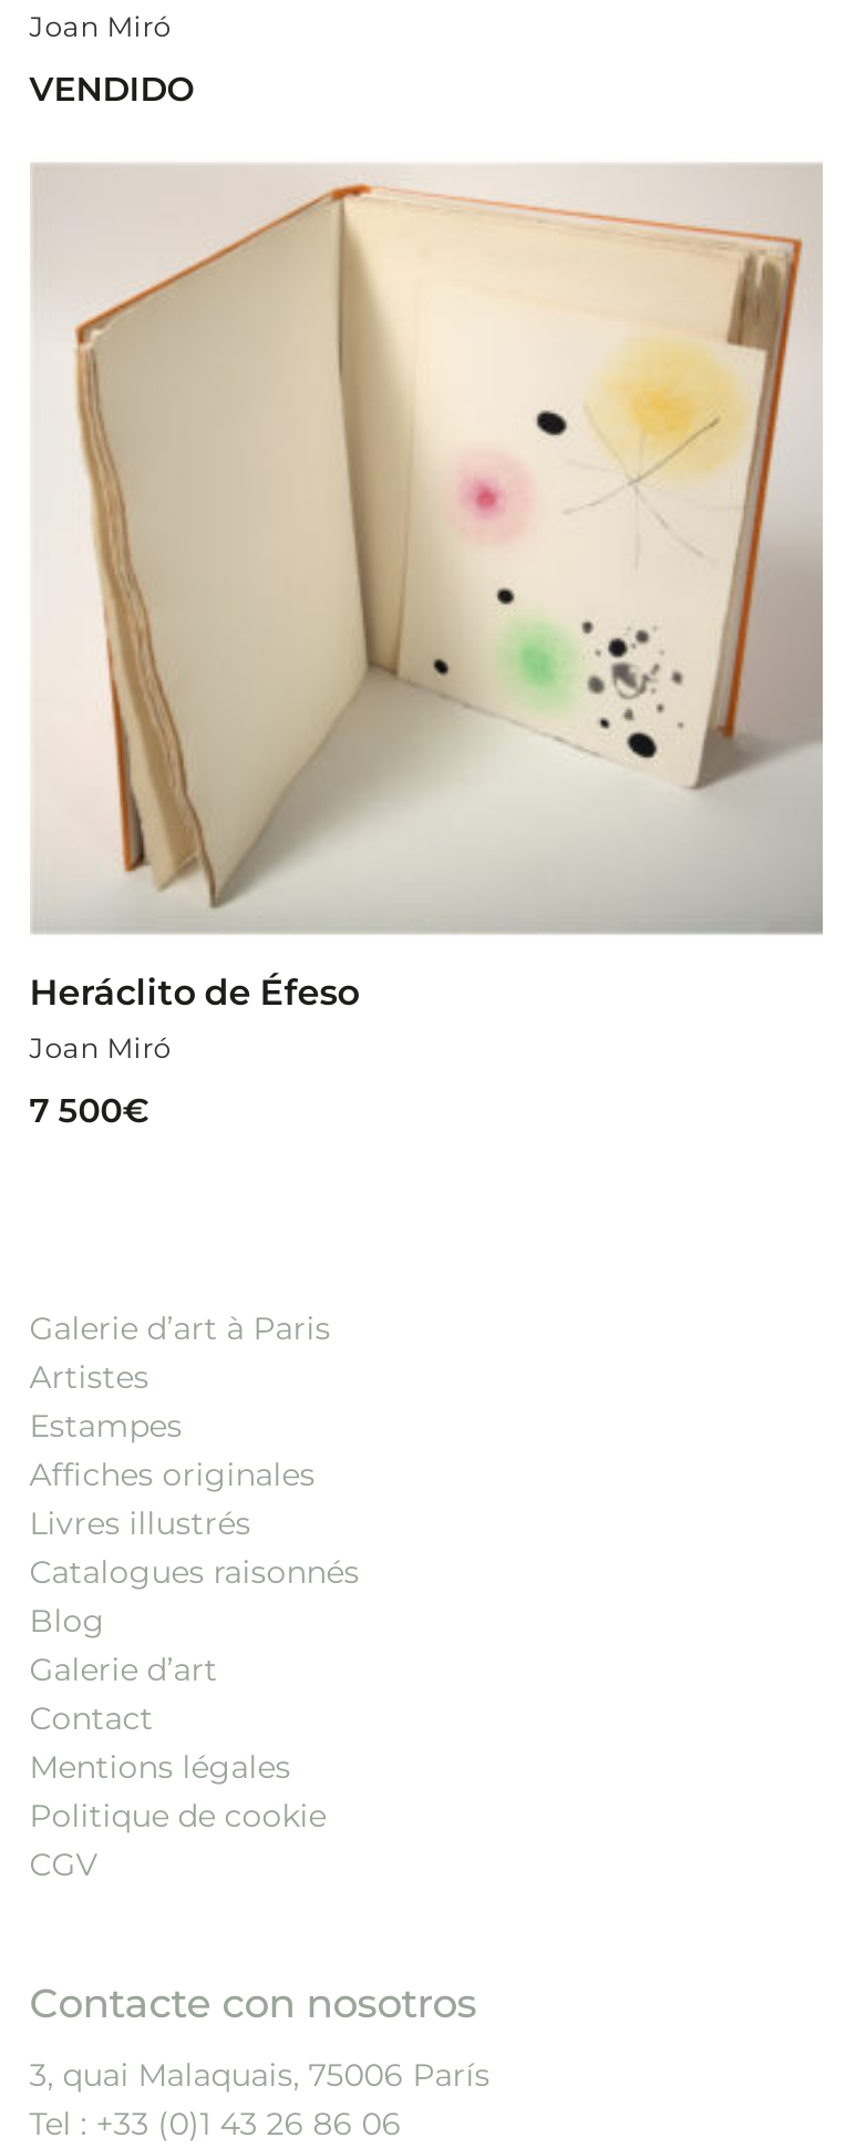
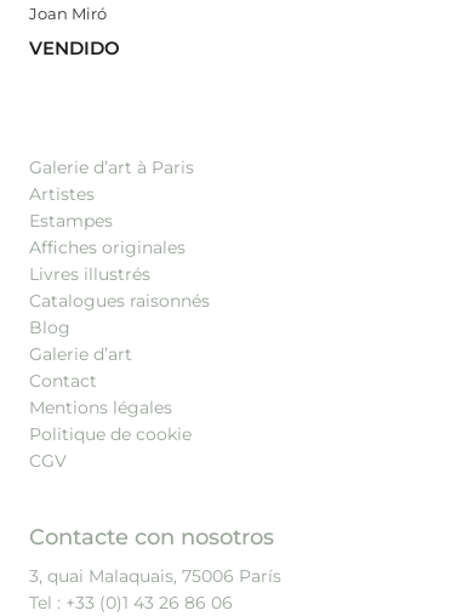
[29,162,825,1132] [image] | Heráclito de Éfeso | Joan Miró | 7 500€ -> none

